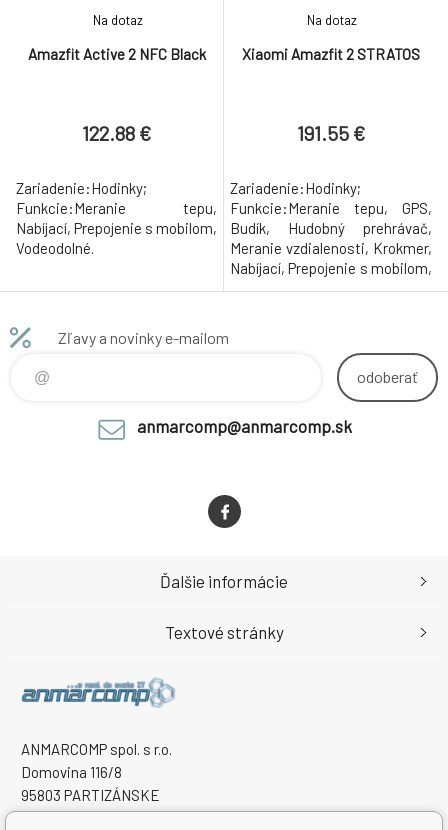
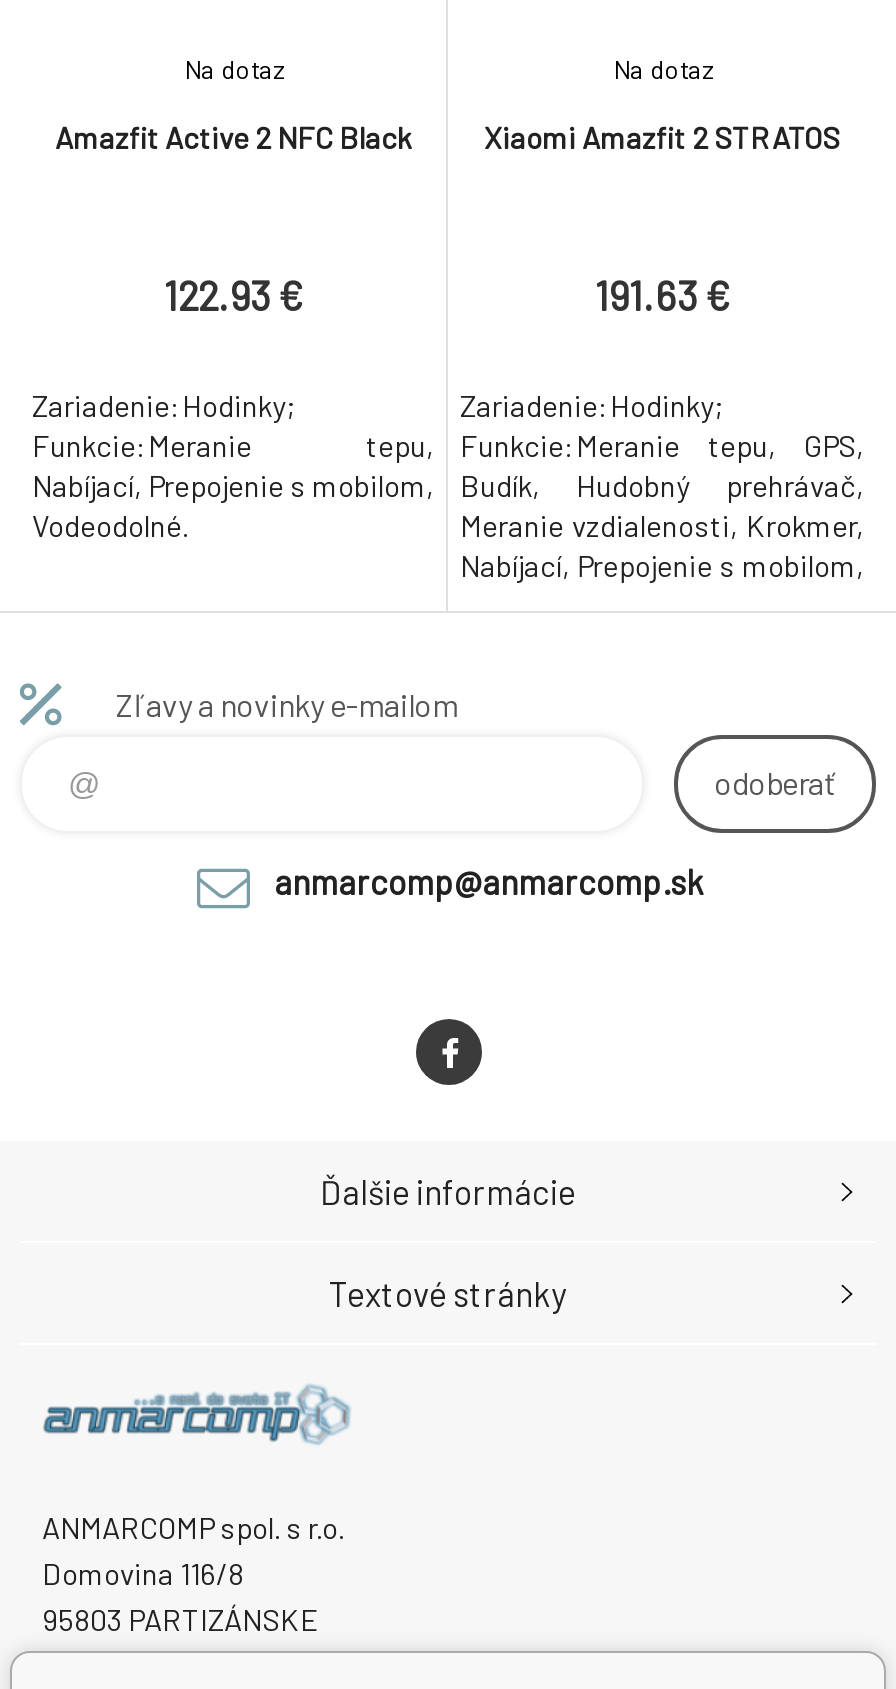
[82,120,151,144] 122.88 € -> [164,270,302,318] 122.93 €
[297,120,365,144] 191.55 € -> [595,270,729,318] 191.63 €

